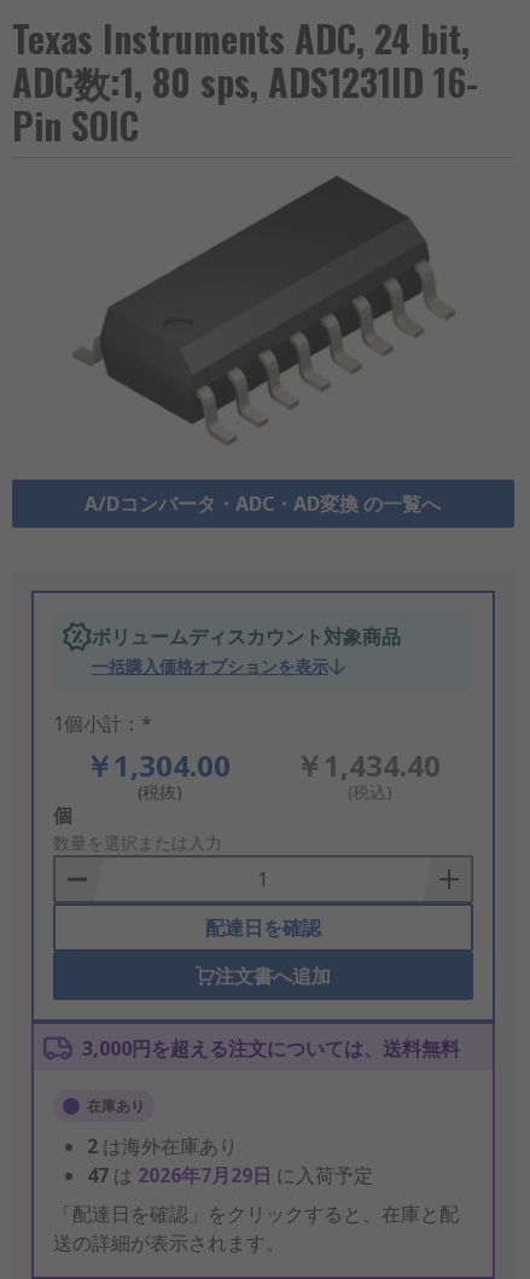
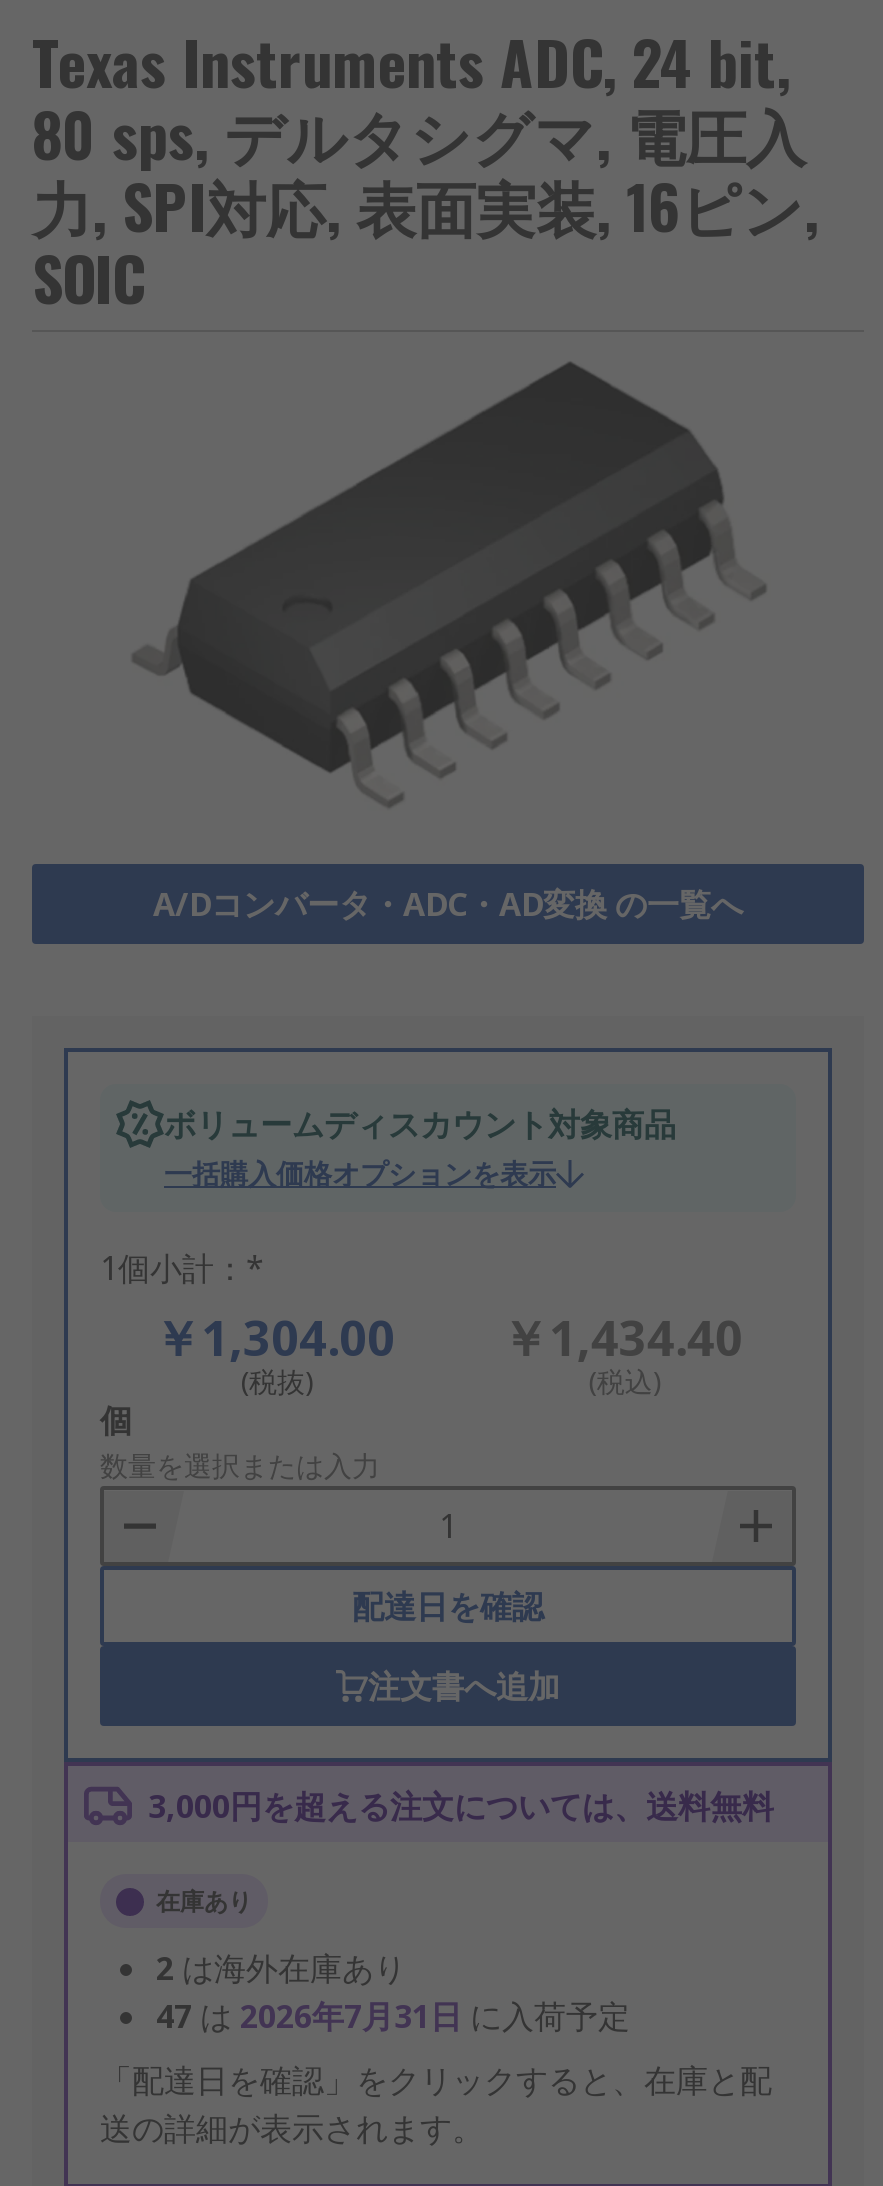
[12,54,478,152] ADC数:1, 80 sps, ADS1231ID 16- | Pin SOIC -> [32,88,818,322] 80 sps, デルタシグマ, 電圧入 | 力, SPI対応, 表面実装, 16ピン, | SOIC
[87,1162,373,1189] 47は2026年7月29日に入荷予定 -> [156,1995,630,2039] 47は2026年7月31日に入荷予定

